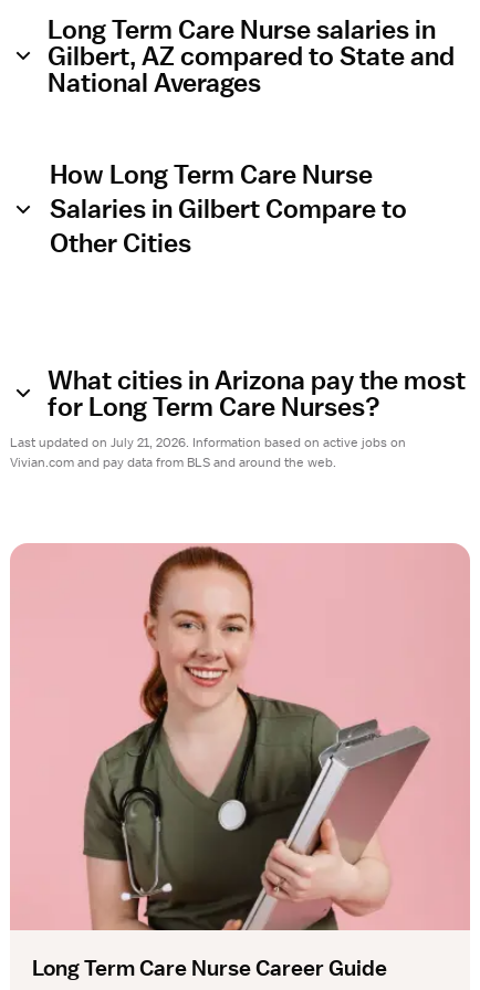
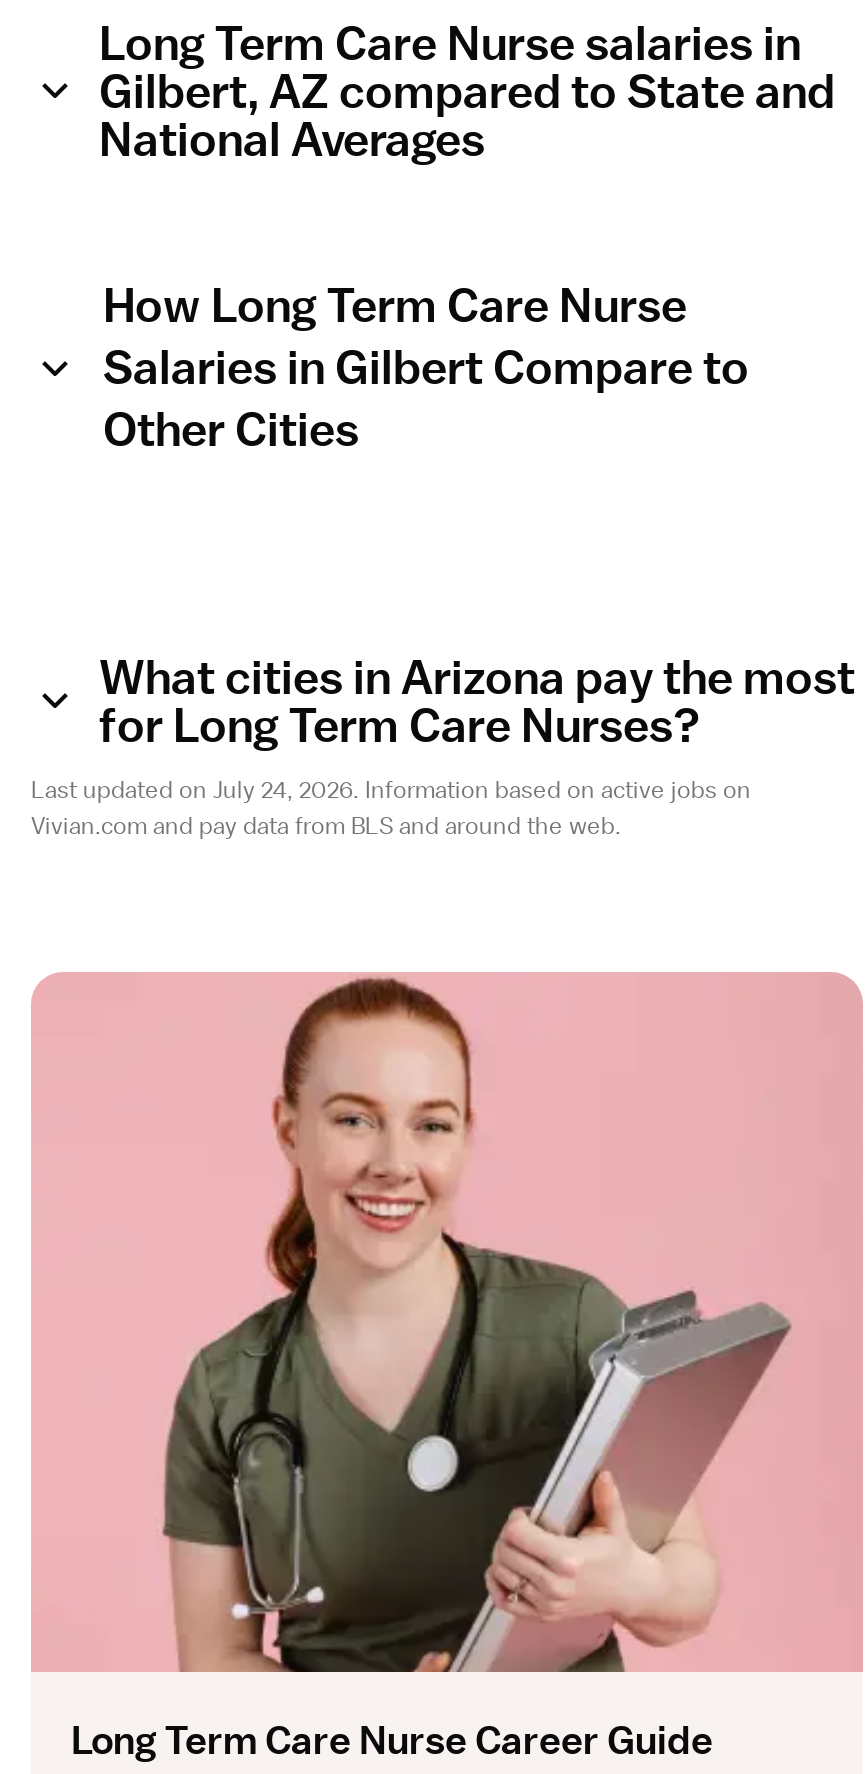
[10,434,406,451] Last updated on July 21, 2026. Information based on active jobs on -> [31,774,751,806] Last updated on July 24, 2026. Information based on active jobs on

